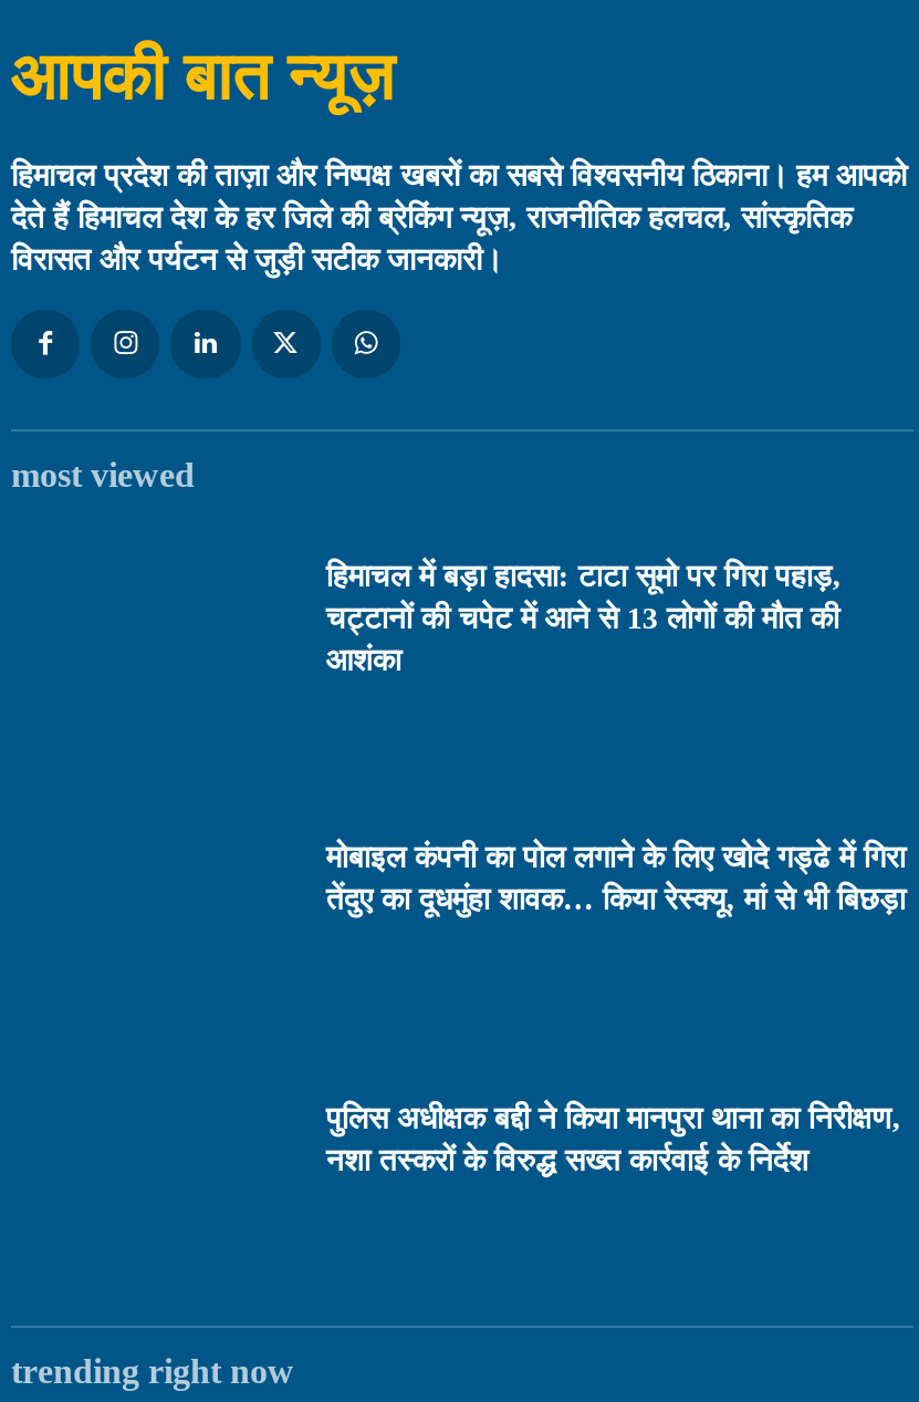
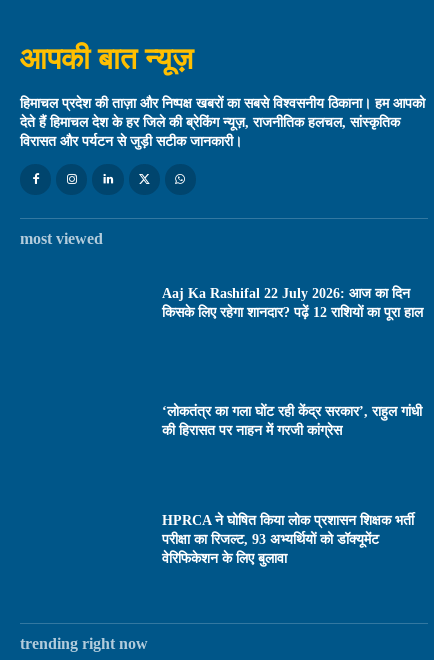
[326,560,841,677] हिमाचल में बड़ा हादसा: टाटा सूमो पर गिरा पहाड़, | चट्टानों की चपेट में आने से 13 लोगों की मौत की | आशंका -> [162,286,423,320] Aaj Ka Rashifal 22 July 2026: आज का दिन | किसके लिए रहेगा शानदार? पढ़ें 12 राशियों का पूरा हाल
[326,842,906,917] मोबाइल कंपनी का पोल लगाने के लिए खोदे गड्ढे में गिरा | तेंदुए का दूधमुंहा शावक… किया रेस्क्यू, मां से भी बिछड़ा -> [162,404,422,438] ‘लोकतंत्र का गला घोंट रही केंद्र सरकार’, राहुल गांधी | की हिरासत पर नाहन में गरजी कांग्रेस
[326,1103,901,1178] पुलिस अधीक्षक बद्दी ने किया मानपुरा थाना का निरीक्षण, | नशा तस्करों के विरुद्ध सख्त कार्रवाई के निर्देश -> [162,513,414,566] HPRCA ने घोषित किया लोक प्रशासन शिक्षक भर्ती | परीक्षा का रिजल्ट, 93 अभ्यर्थियों को डॉक्यूमेंट | वेरिफिकेशन के लिए बुलावा

